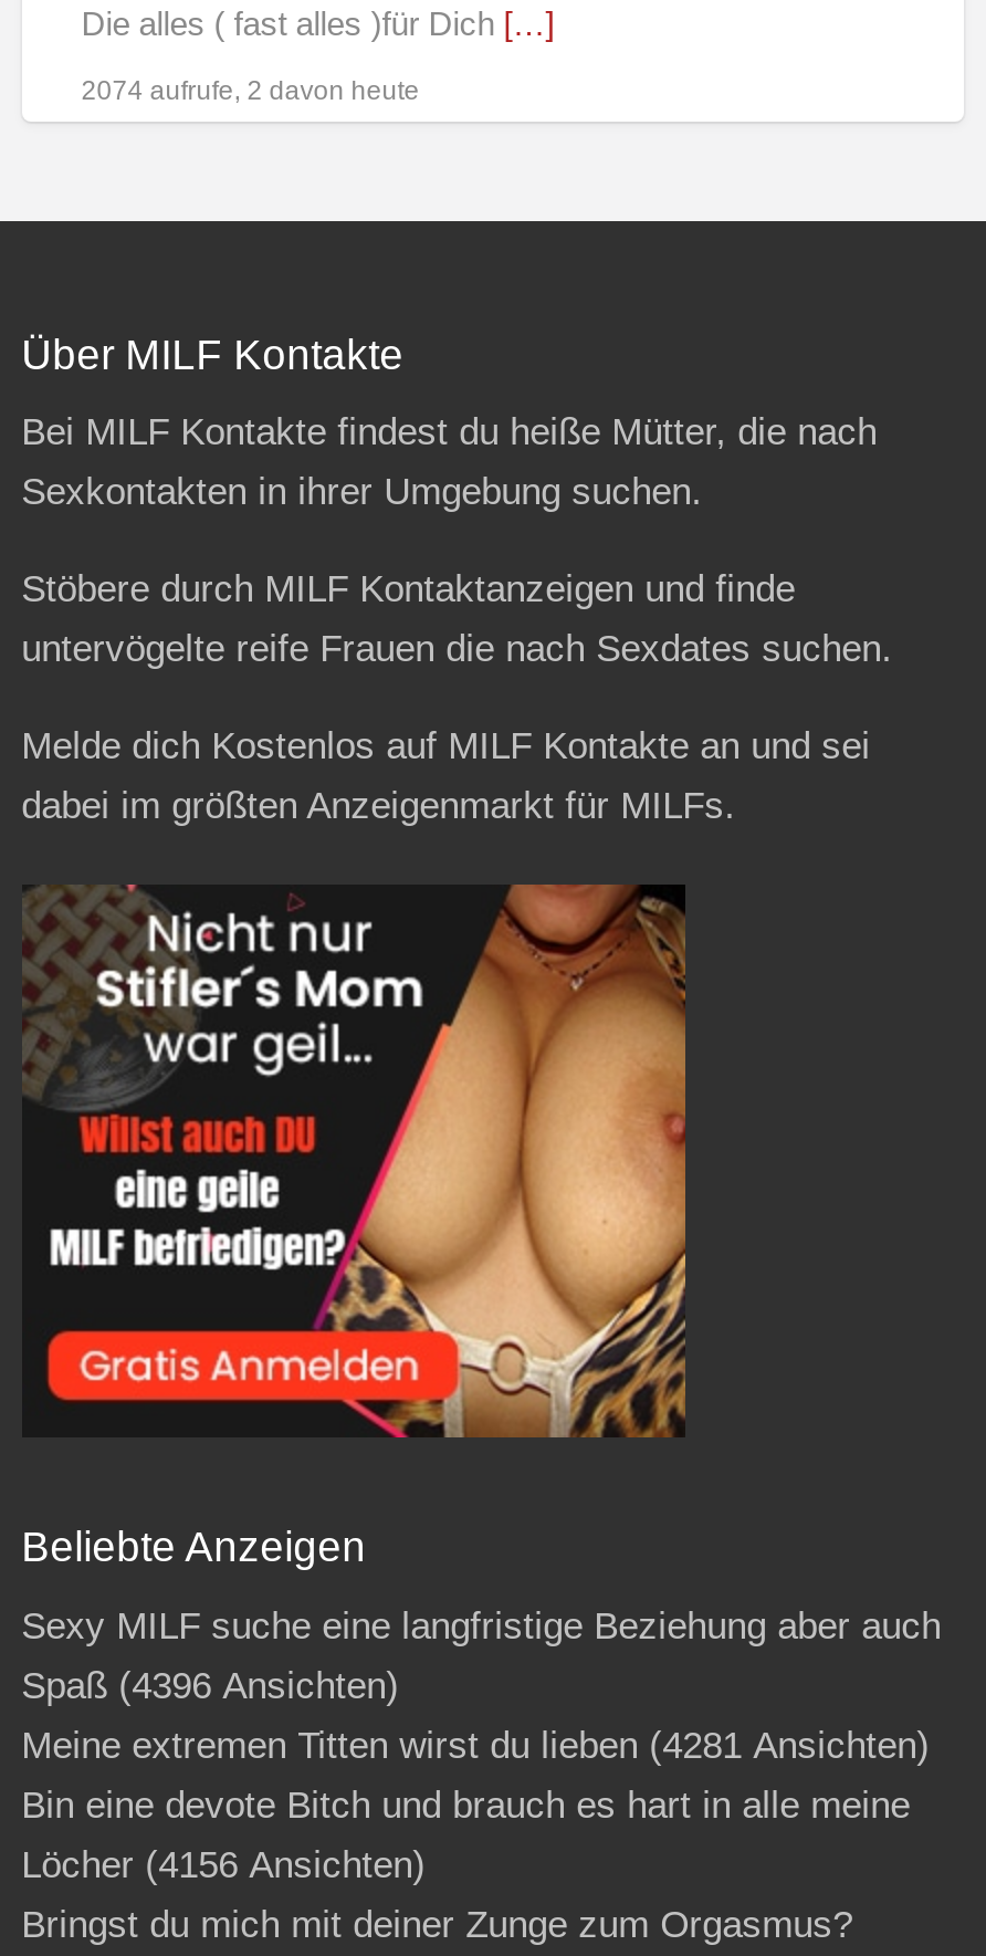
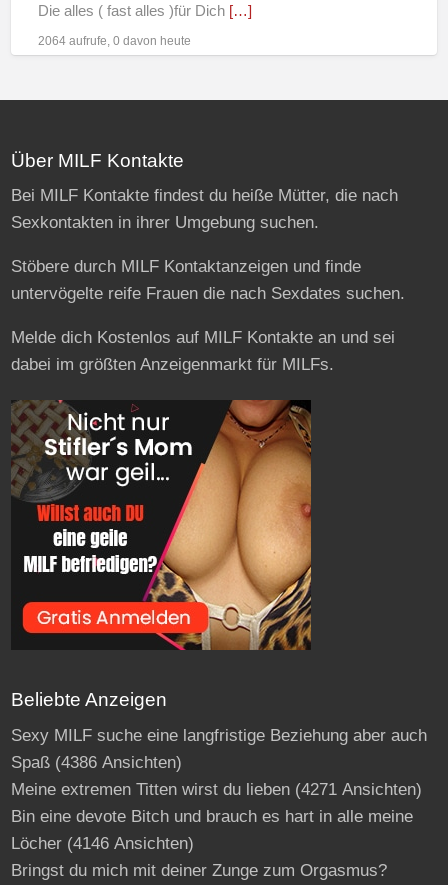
[81,75,419,105] 2074 aufrufe, 2 davon heute -> [38,34,191,48] 2064 aufrufe, 0 davon heute
[21,1665,399,1707] Spaß (4396 Ansichten) -> [11,753,182,772] Spaß (4386 Ansichten)
[21,1724,930,1766] Meine extremen Titten wirst du lieben (4281 Ansichten) -> [11,780,422,799] Meine extremen Titten wirst du lieben (4271 Ansichten)
[21,1844,426,1886] Löcher (4156 Ansichten) -> [11,834,194,853] Löcher (4146 Ansichten)

